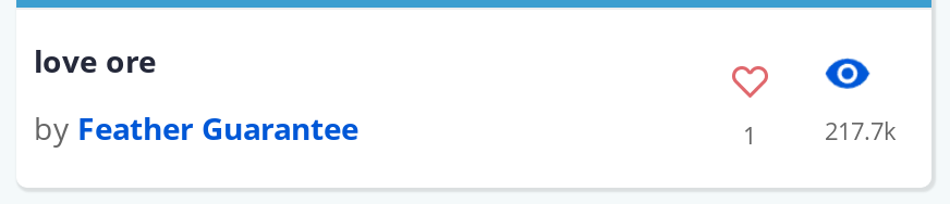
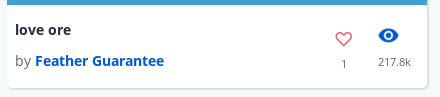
[825,114,897,146] 217.7k -> [378,54,411,69] 217.8k

